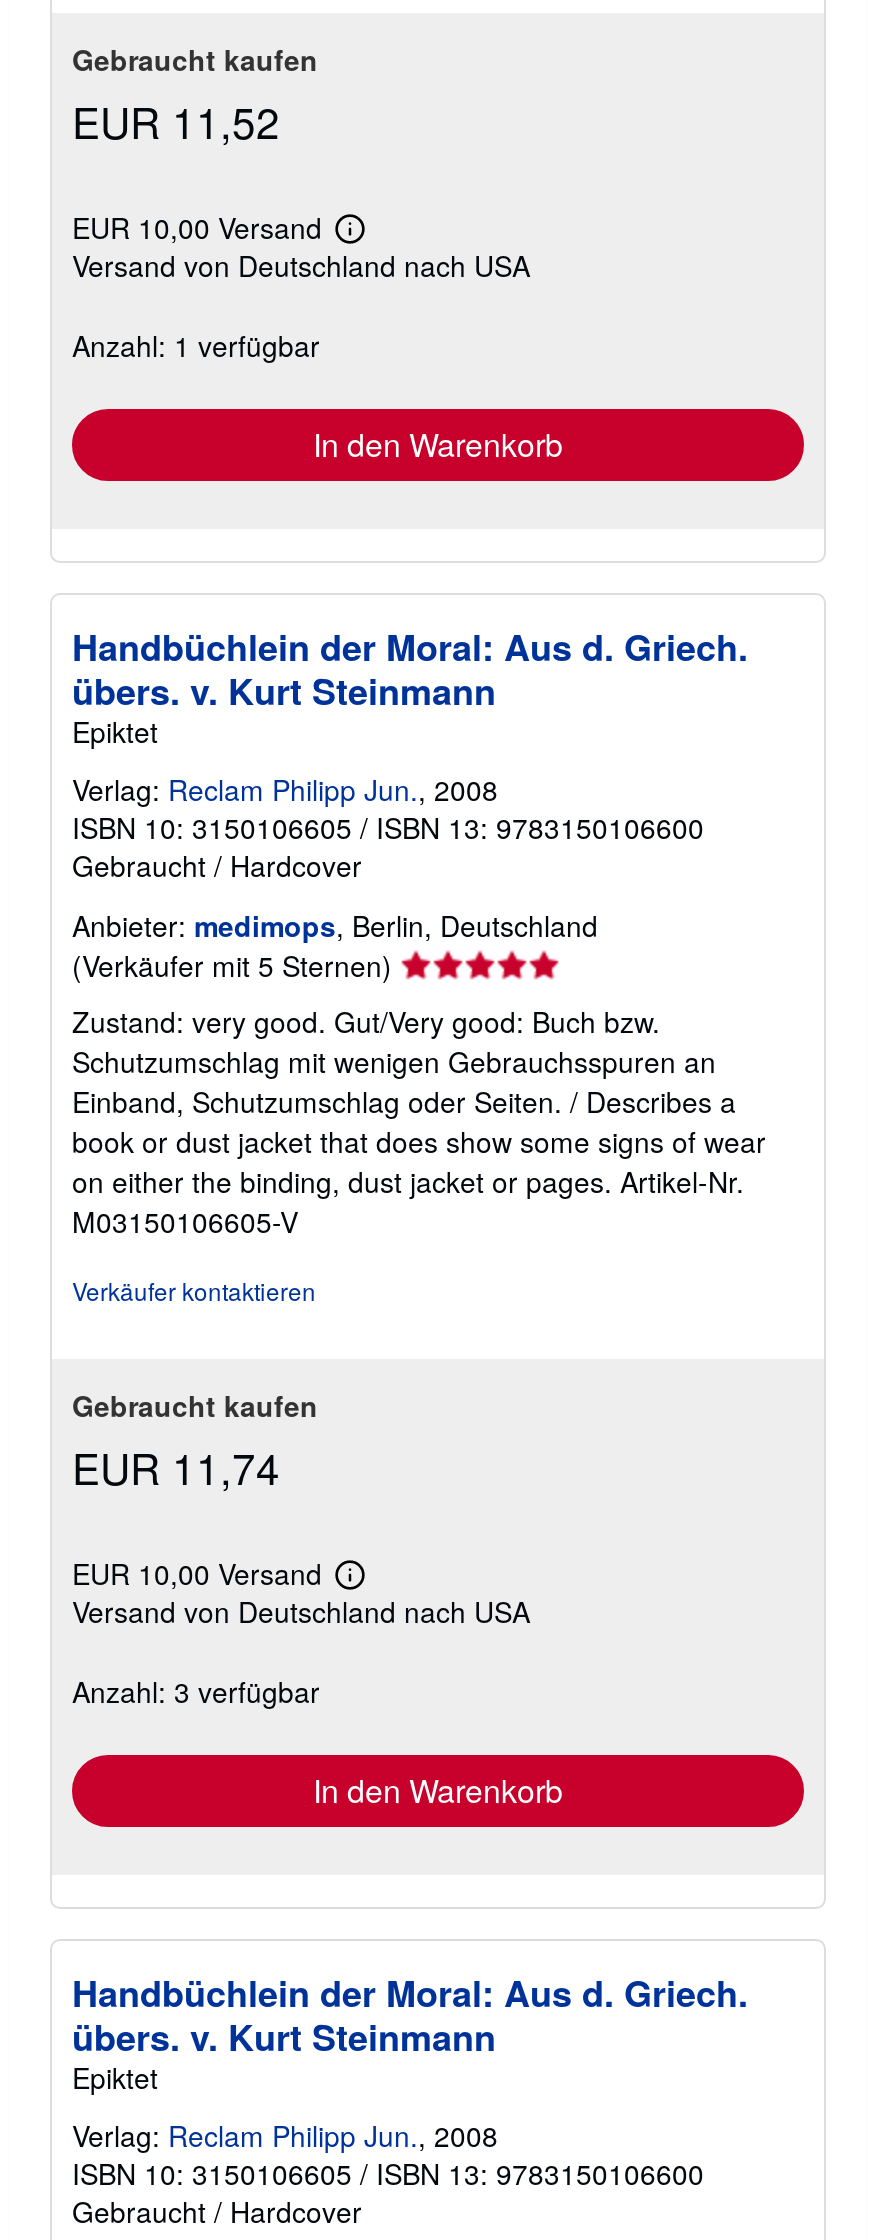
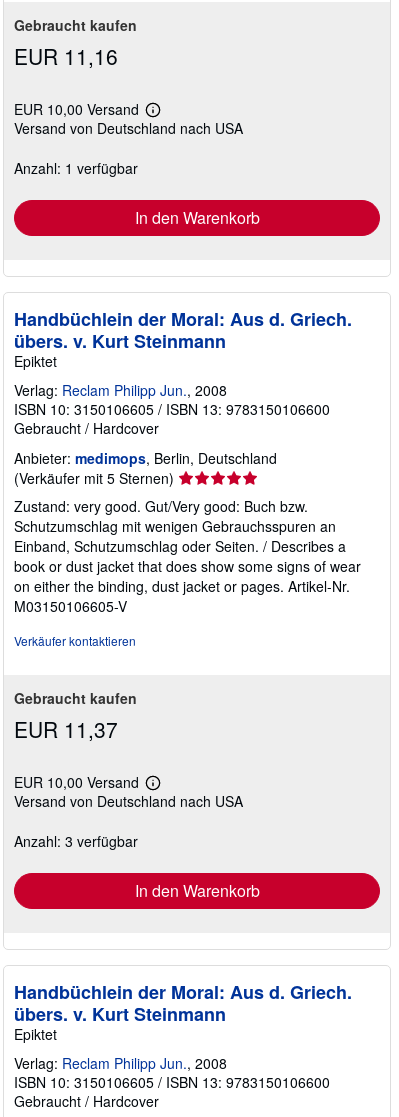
[72,91,280,151] EUR 11,52 -> [14,41,118,71] EUR 11,16
[72,1437,280,1497] EUR 11,74 -> [14,714,118,744] EUR 11,37

